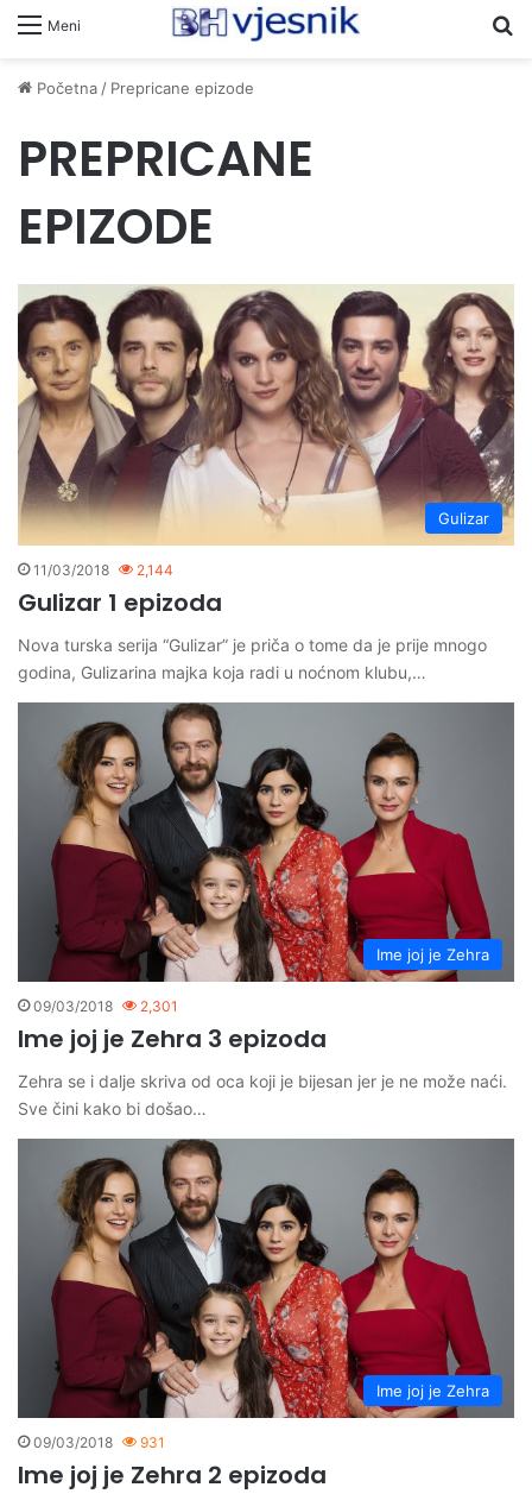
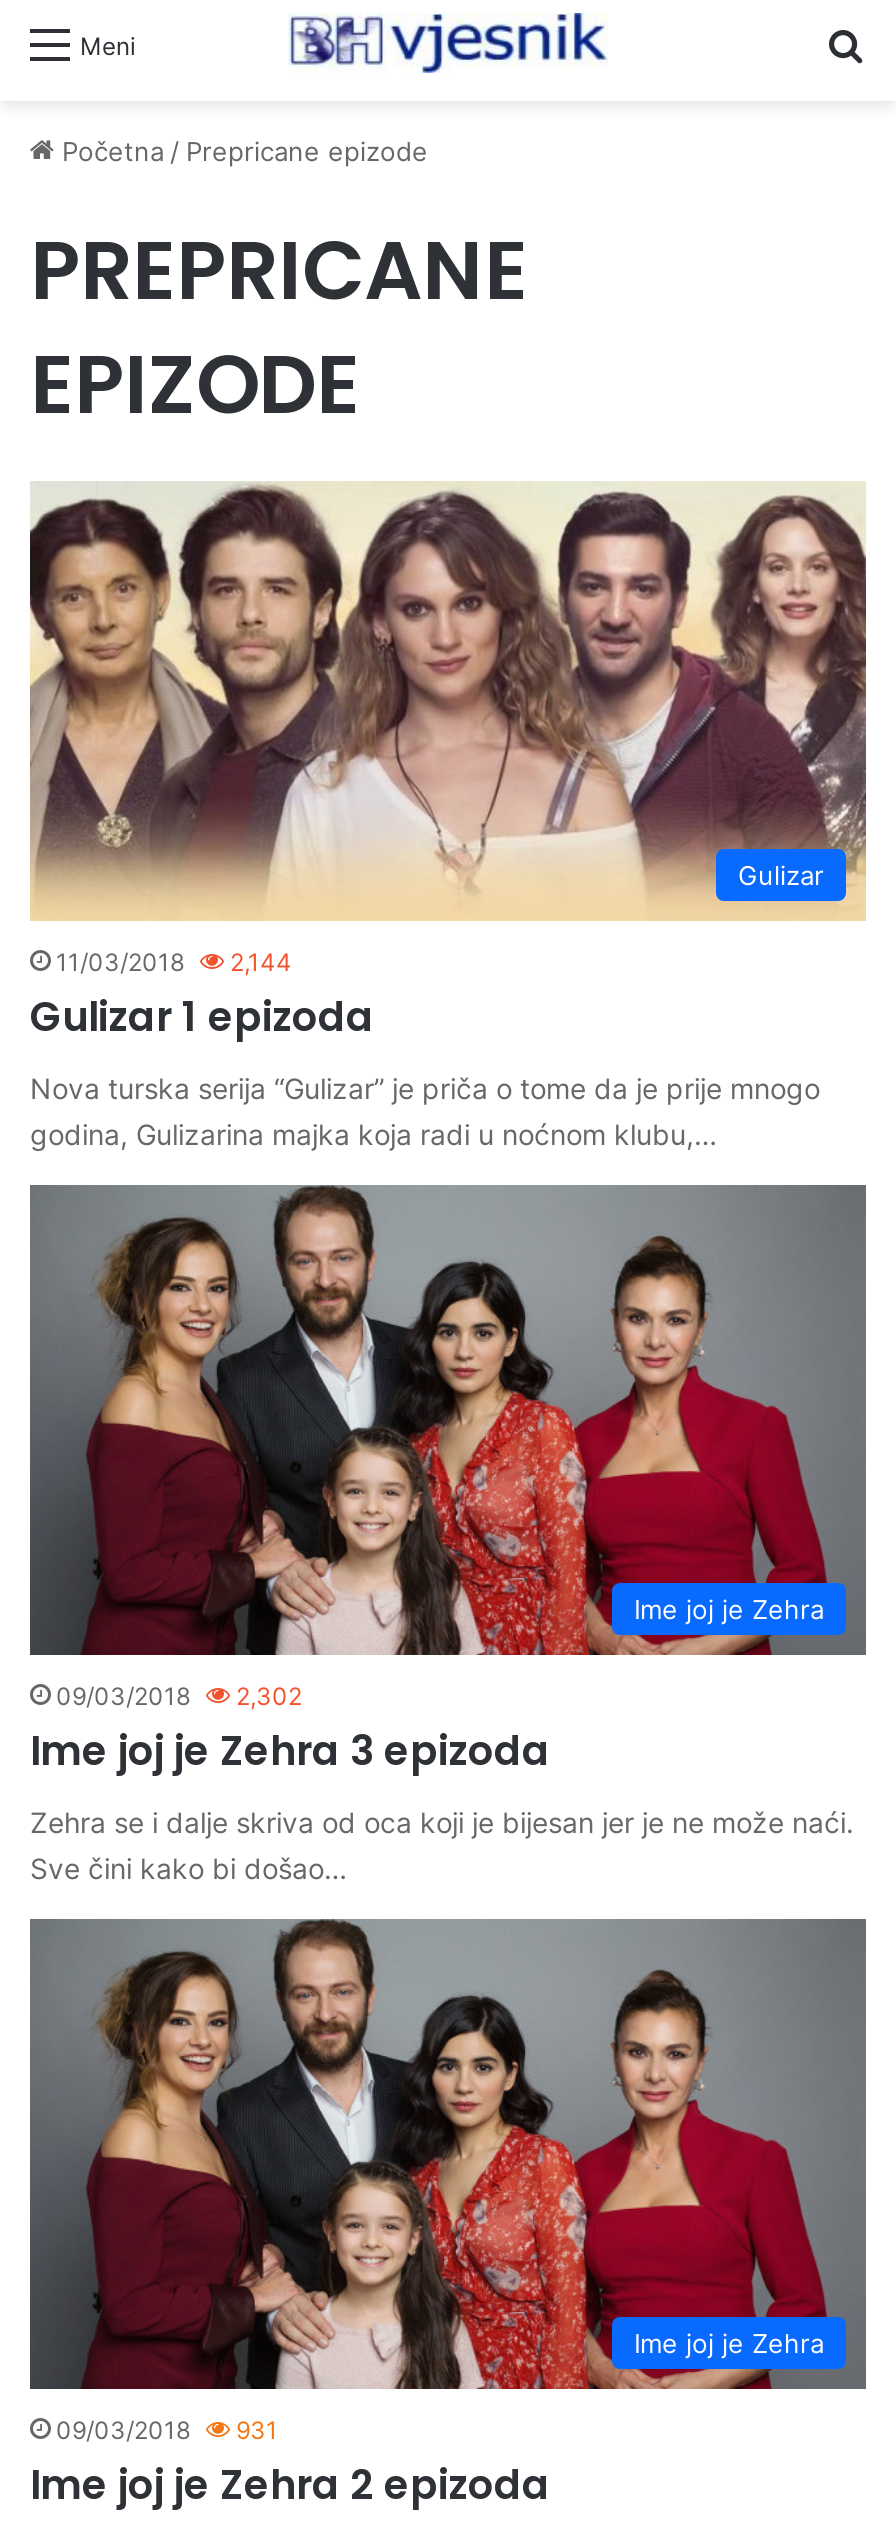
[33,997,178,1015] 09/03/2018 2,301 -> [56,1680,302,1710] 09/03/2018 2,302

